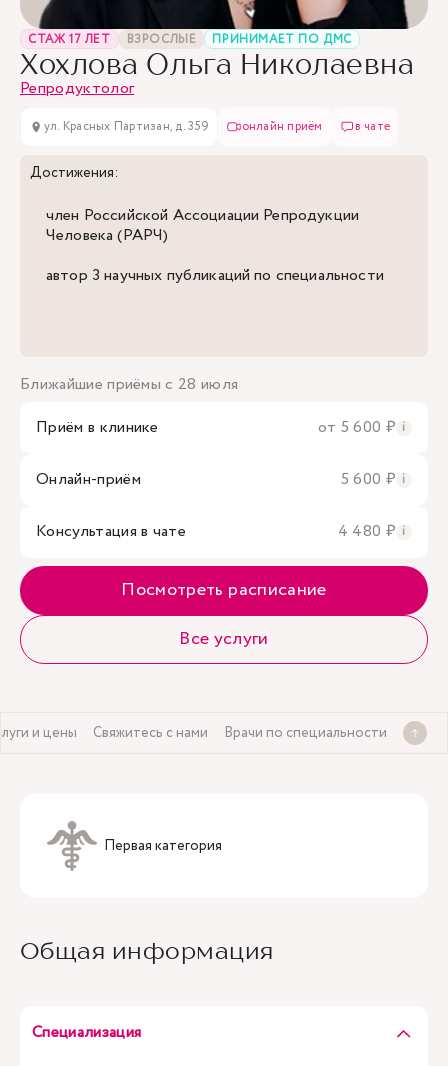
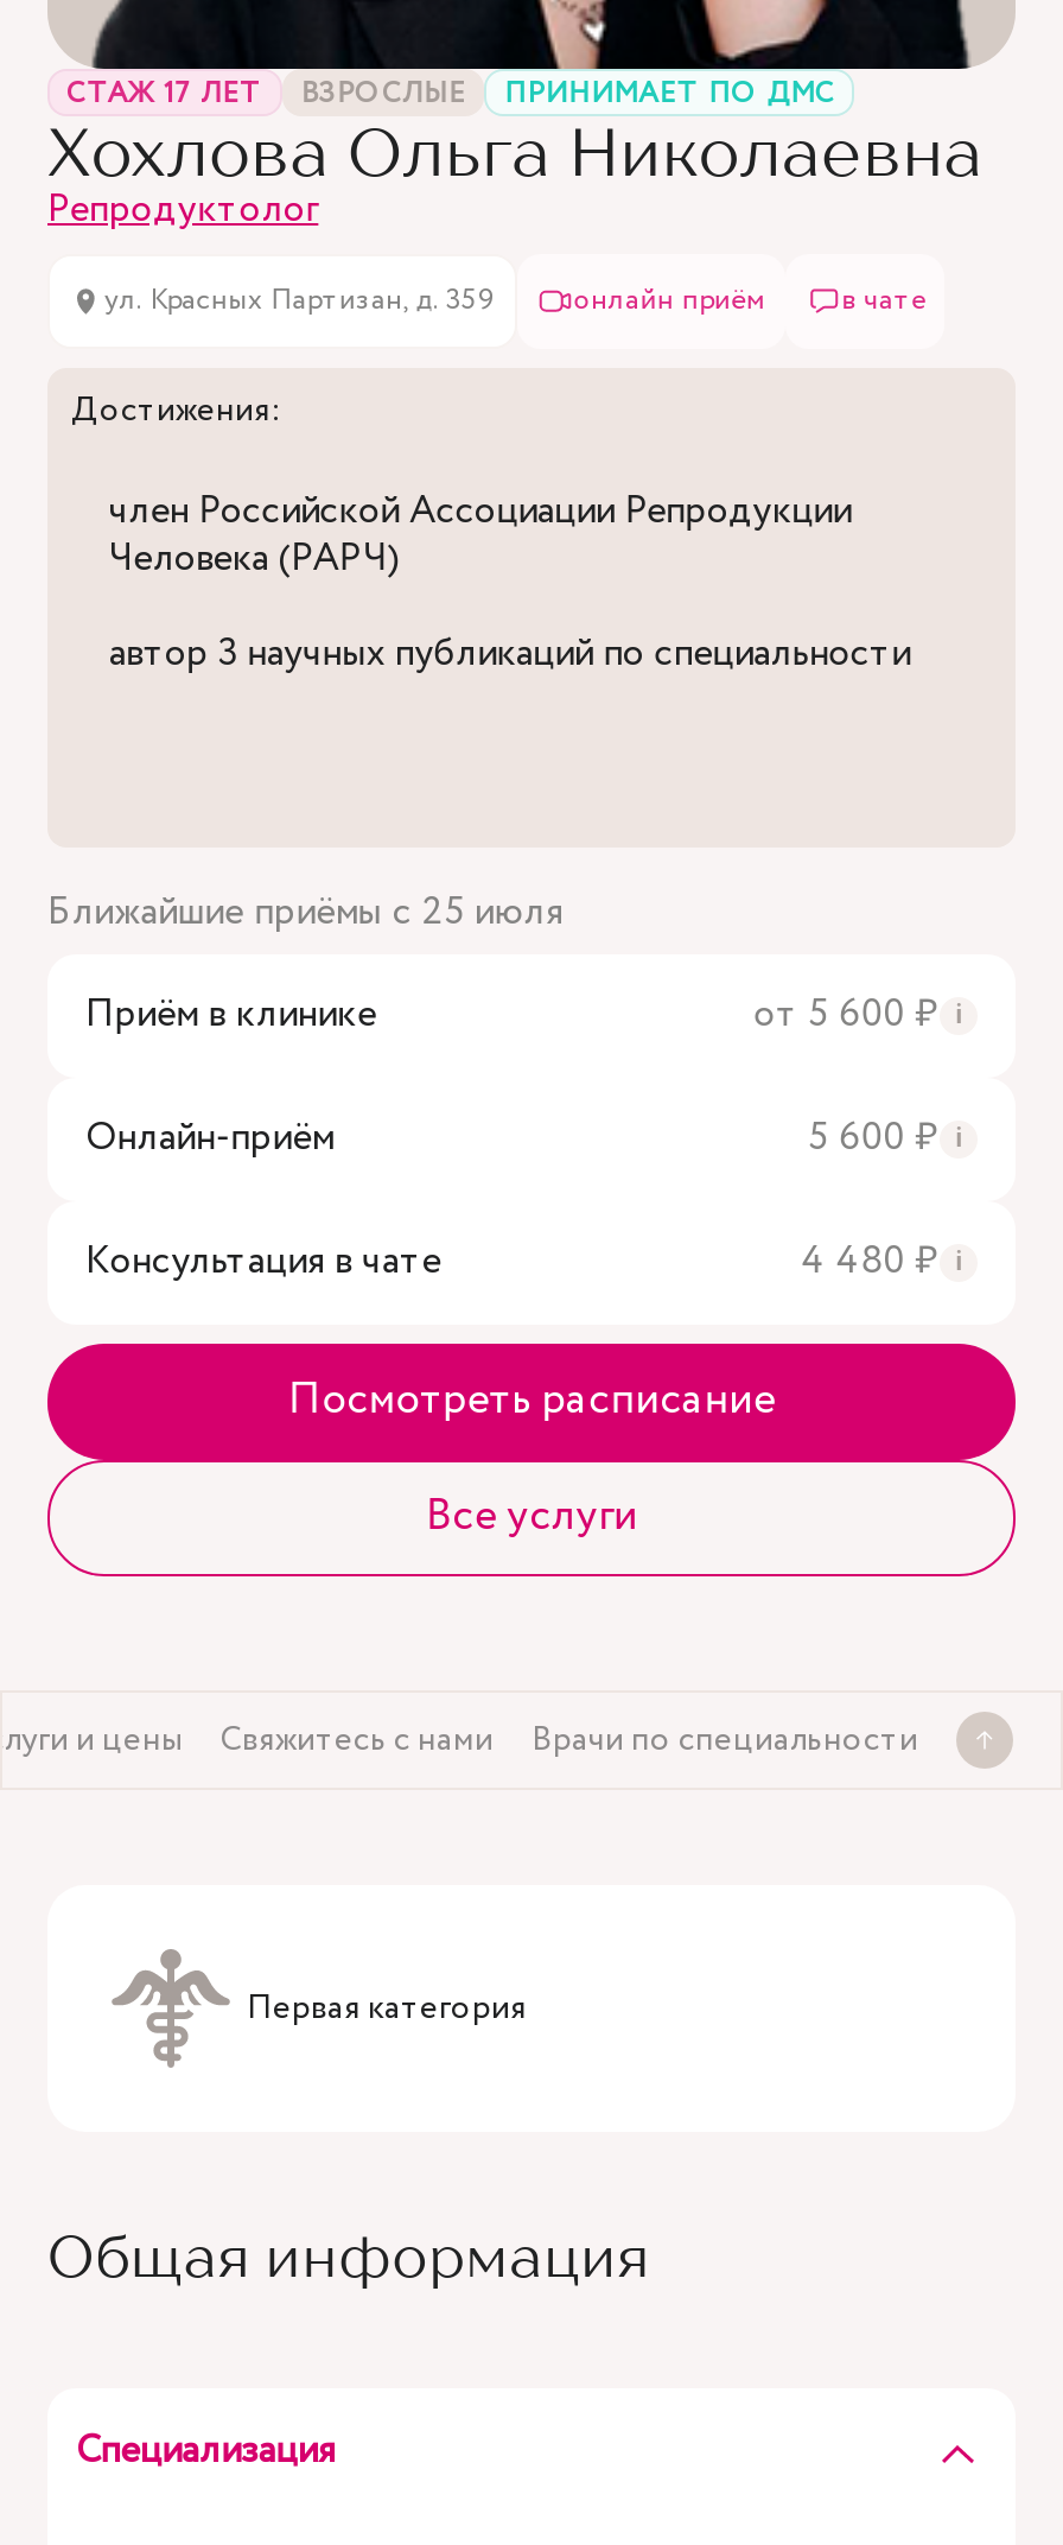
[20,373,238,396] Ближайшие приёмы с 28 июля -> [47,886,563,940] Ближайшие приёмы с 25 июля

